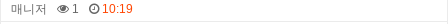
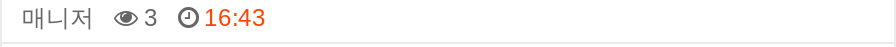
[72,2,133,16] 1 | 10:19 -> [144,4,266,32] 3 | 16:43

